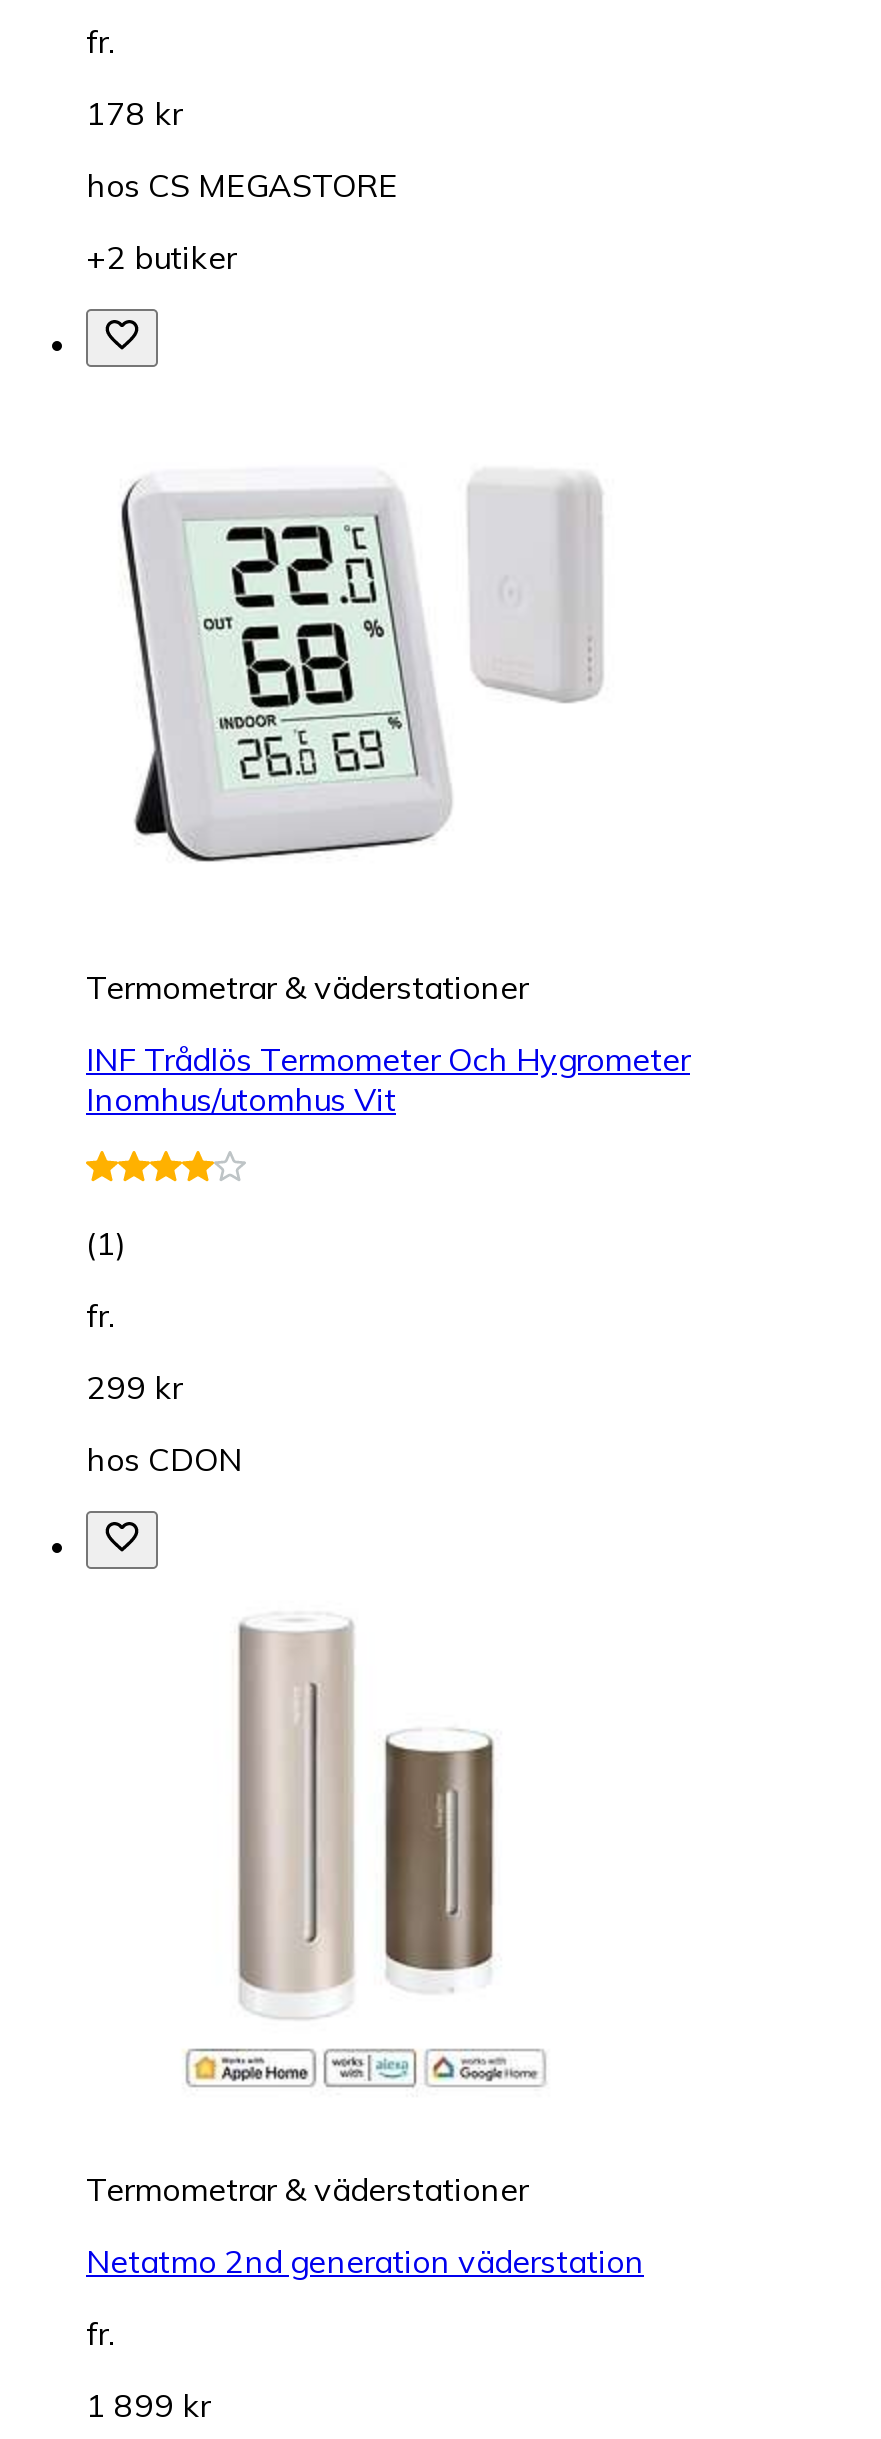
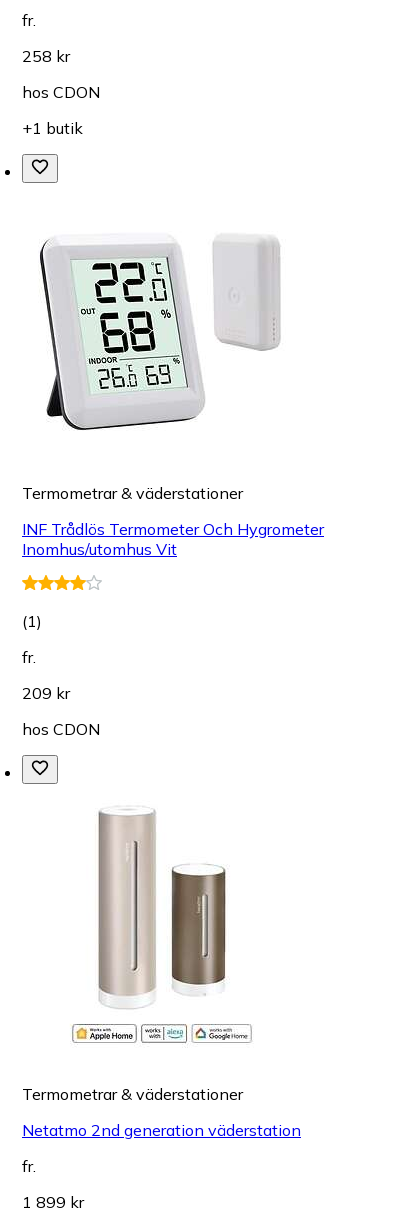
[86,93,182,133] 178 kr -> [22,46,70,66] 258 kr
[86,165,398,205] hos CS MEGASTORE -> [22,82,100,102] hos CDON
[86,237,236,277] +2 butiker -> [22,118,83,138] +1 butik
[86,1367,182,1407] 299 kr -> [22,683,70,703] 209 kr

